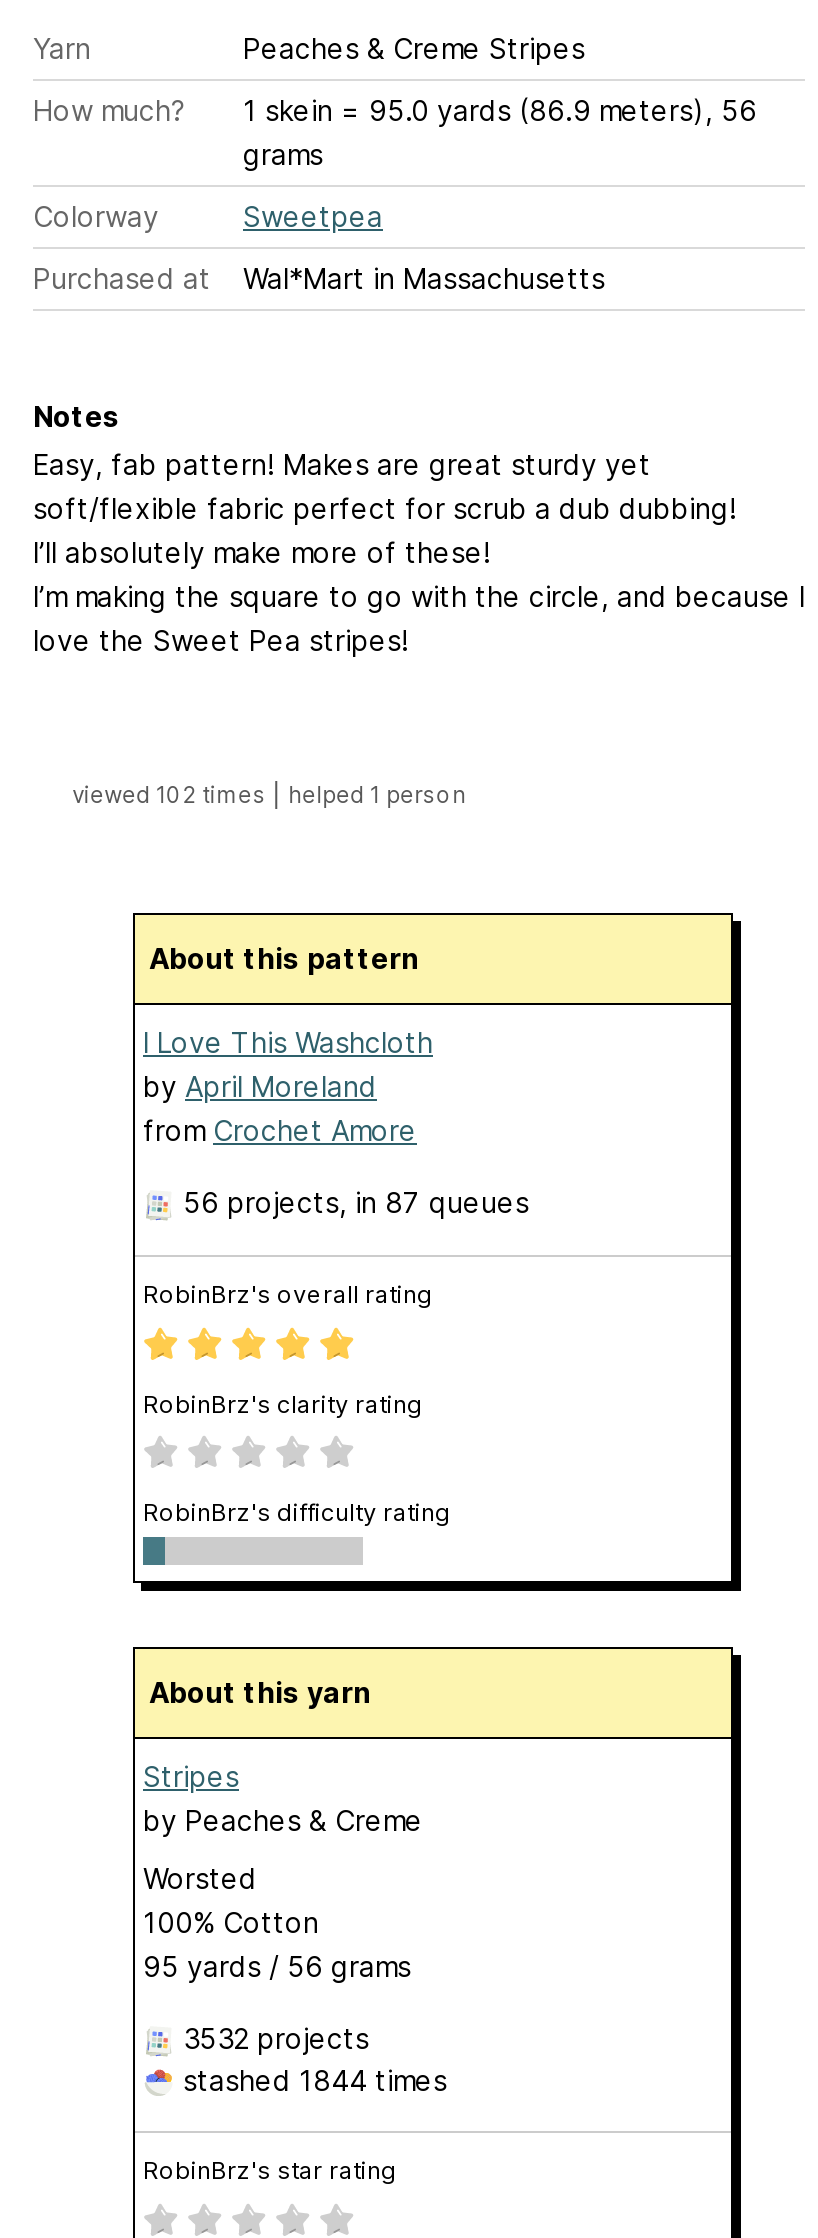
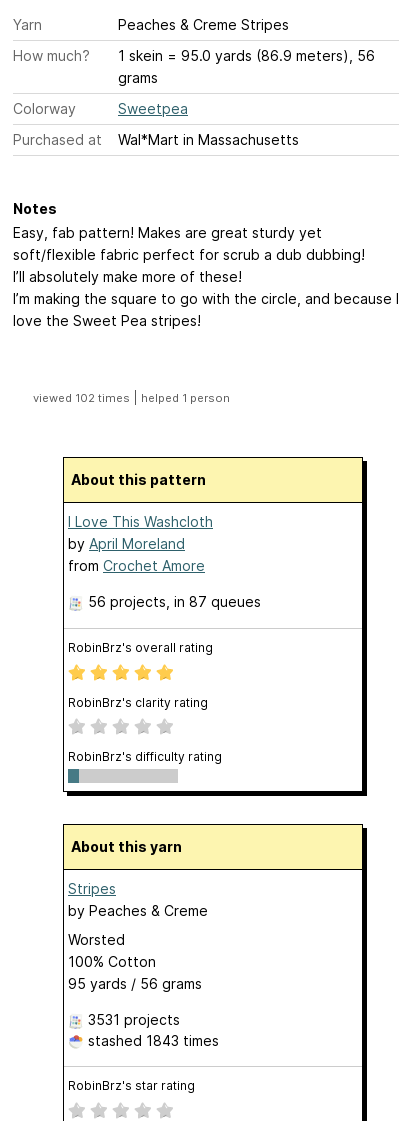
[183,2021,369,2055] 3532 projects -> [88,1011,180,1028] 3531 projects
[175,2063,447,2097] stashed 1844 times -> [84,1032,219,1049] stashed 1843 times

